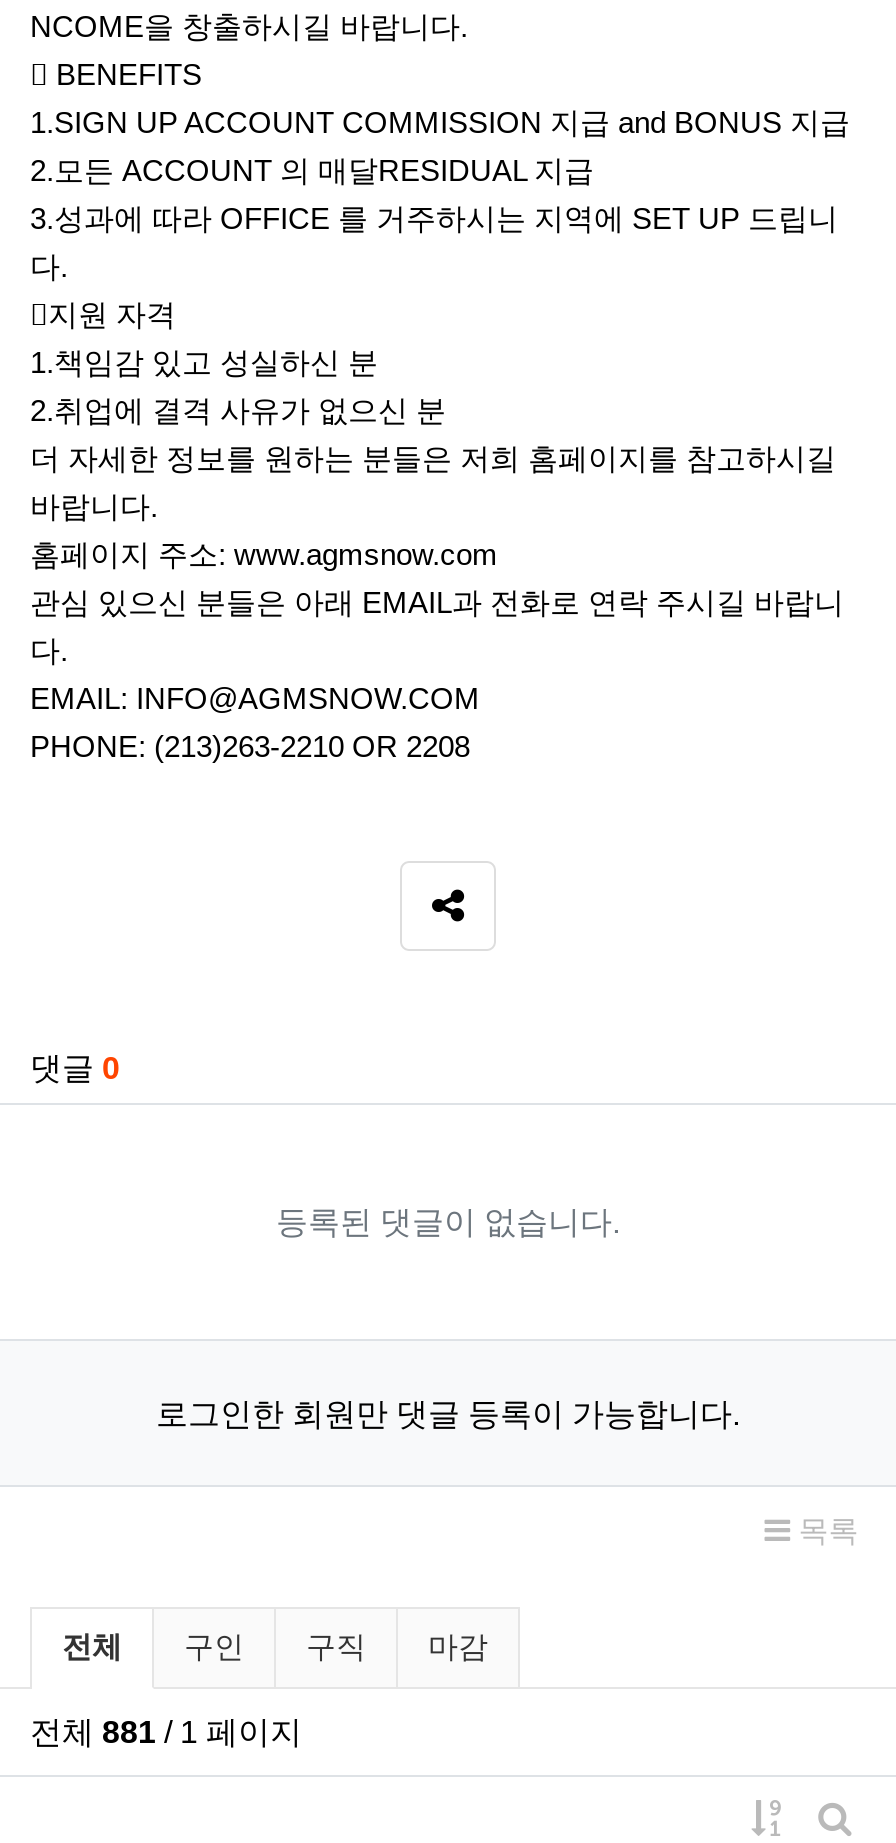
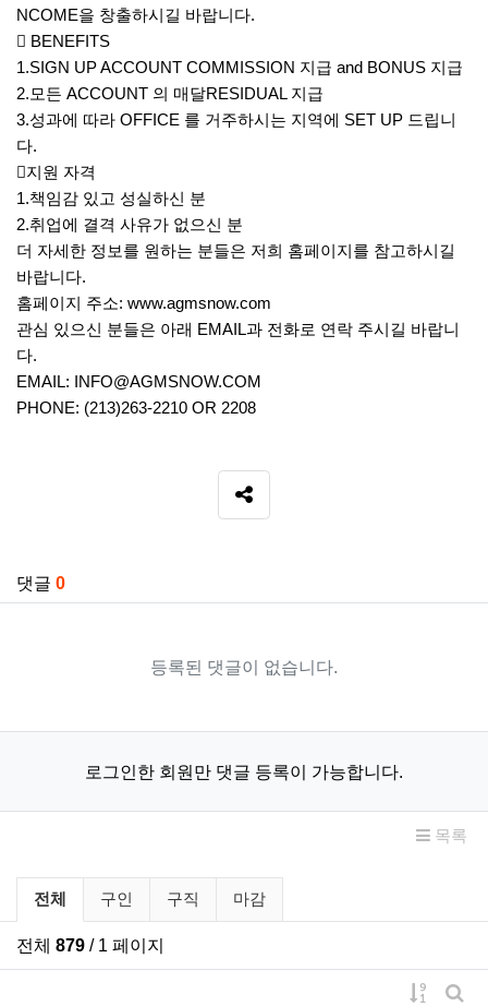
[30,1715,302,1749] 전체 881 / 1 페이지 -> [16,936,164,955] 전체 879 / 1 페이지

